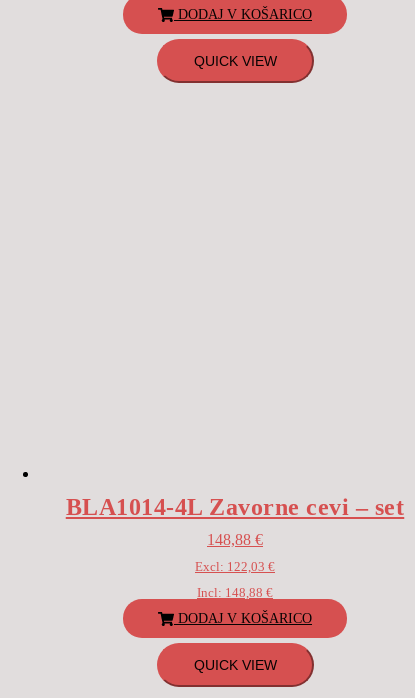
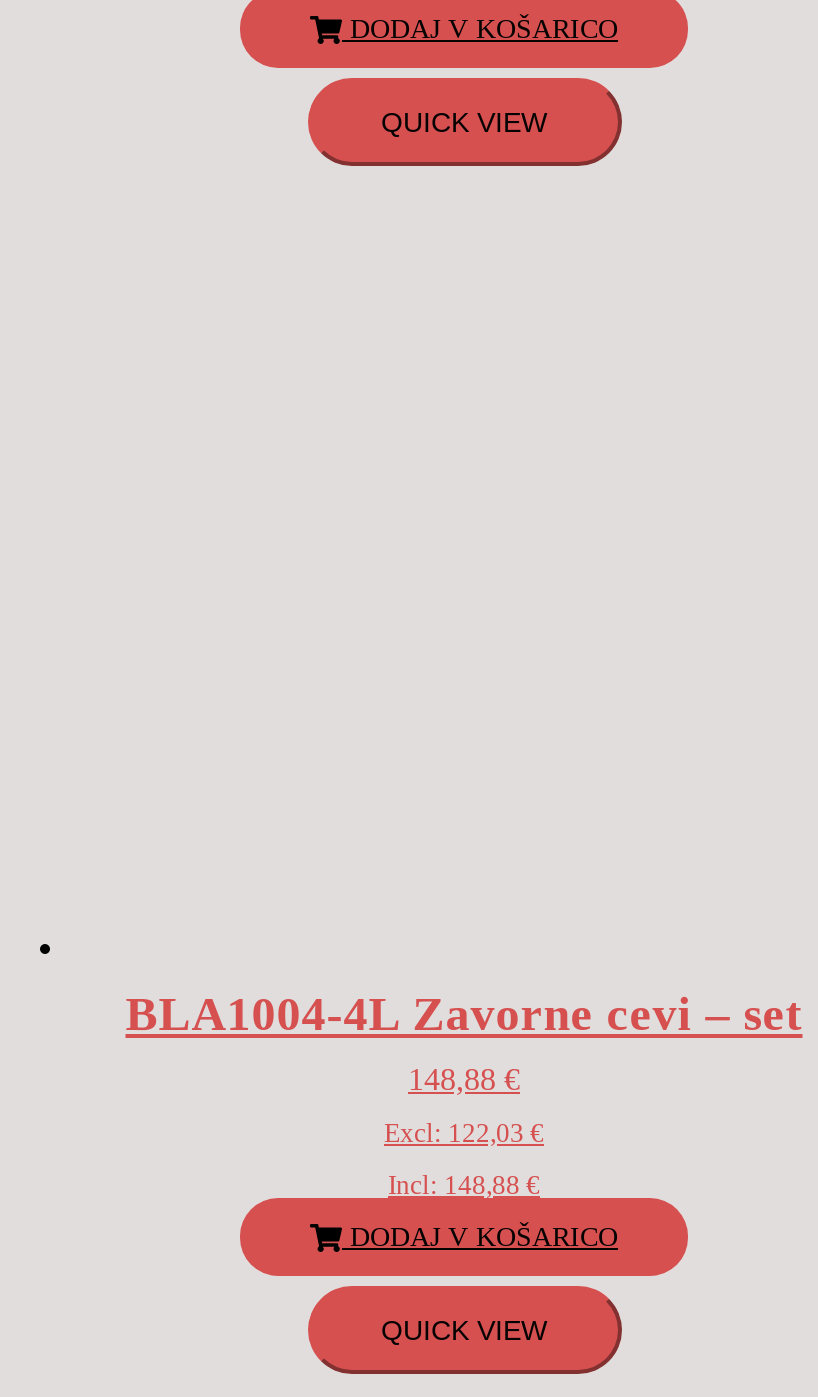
[66,494,404,520] BLA1014-4L Zavorne cevi – set -> [126,988,802,1040] BLA1004-4L Zavorne cevi – set

